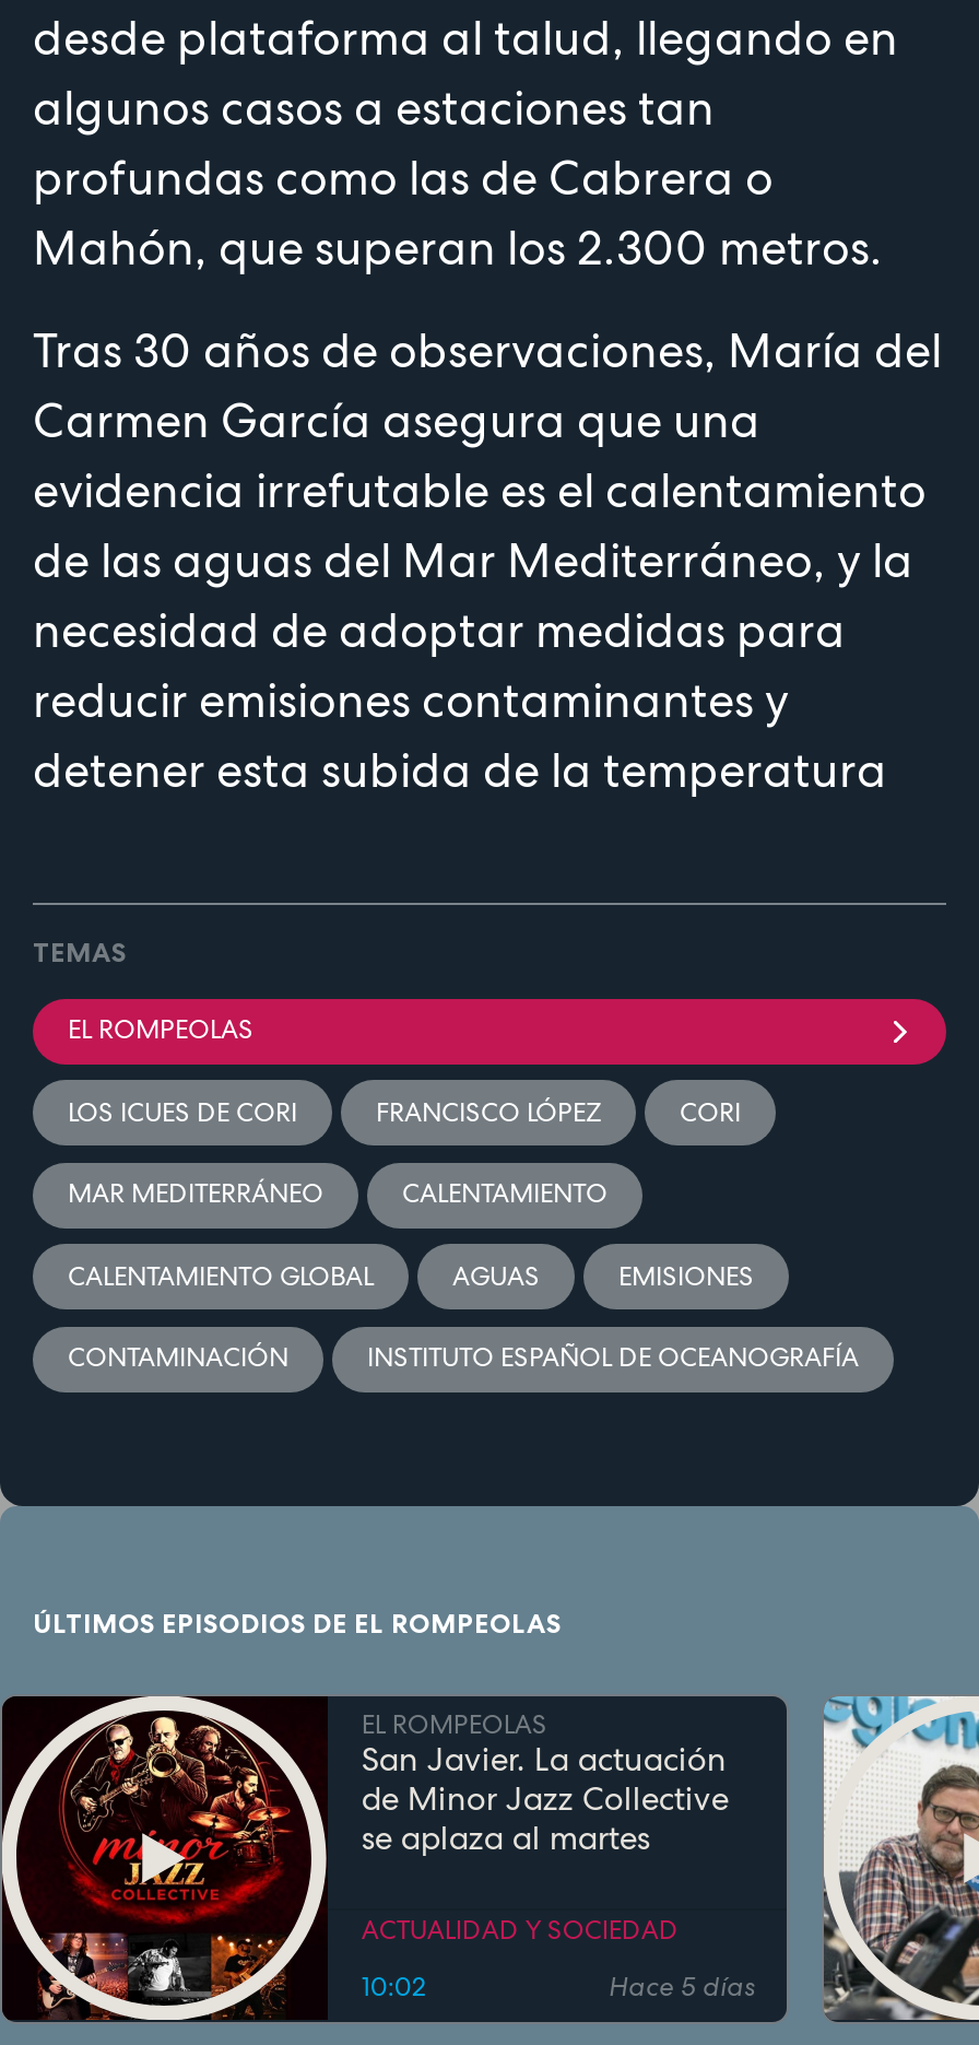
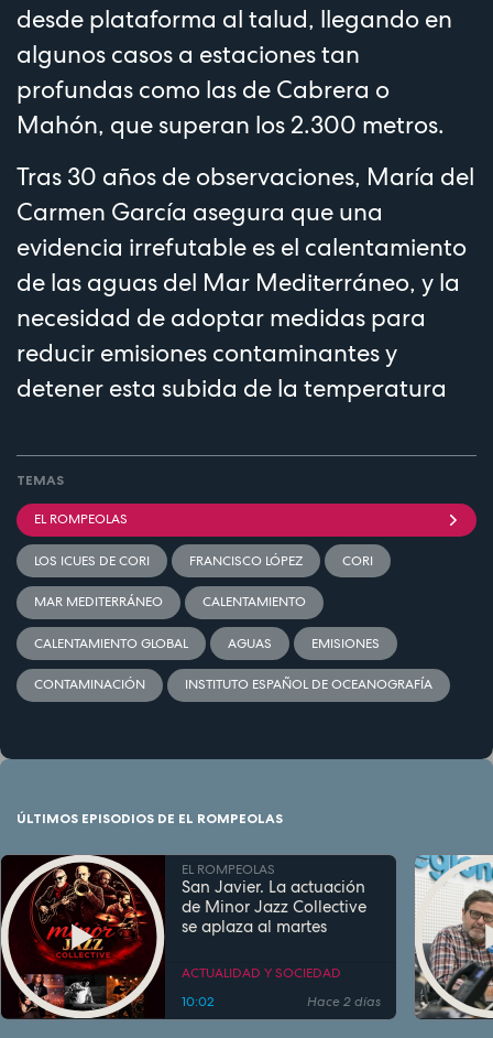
[609,1969,755,2004] Hace 5 días -> [307,993,380,1010] Hace 2 días

